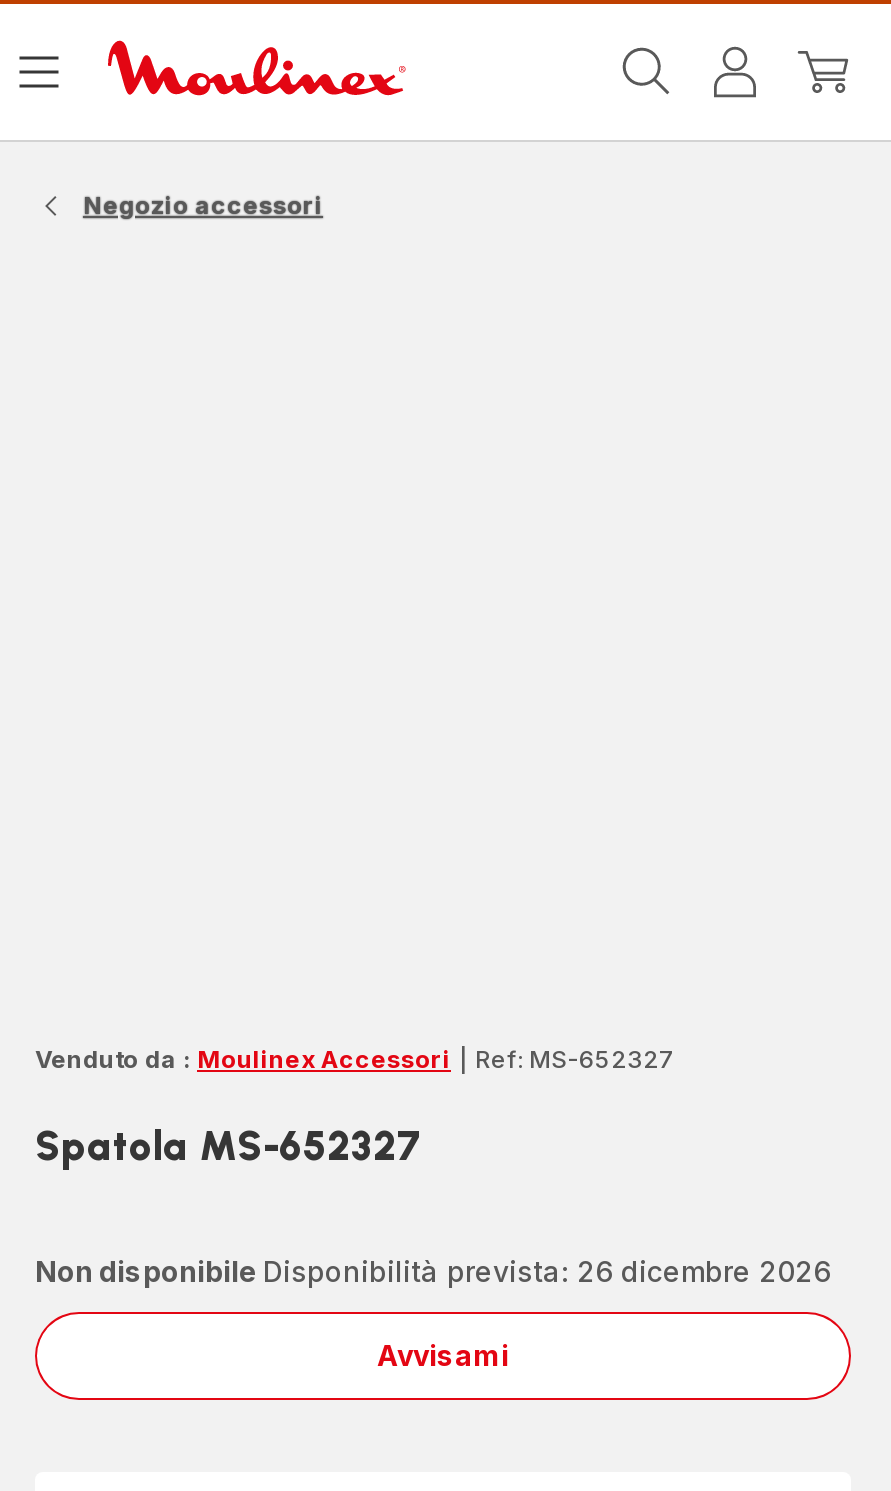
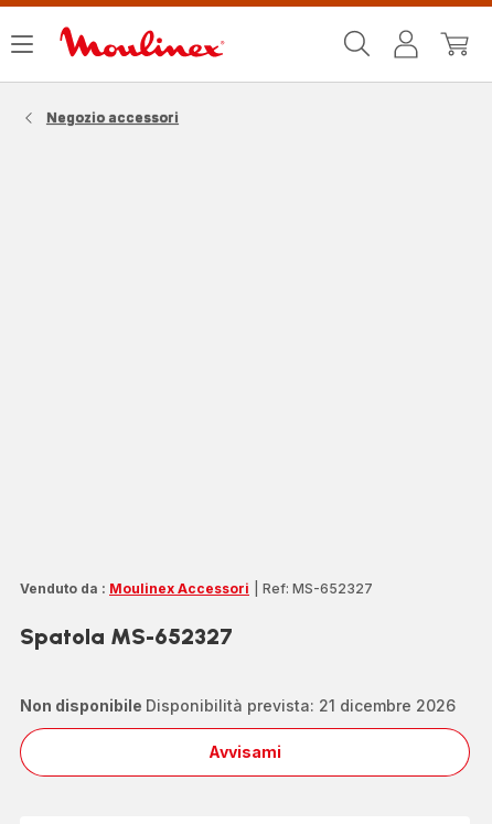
[35,1253,831,1287] Non disponibile Disponibilità prevista: 26 dicembre 2026 -> [20,695,456,714] Non disponibile Disponibilità prevista: 21 dicembre 2026

